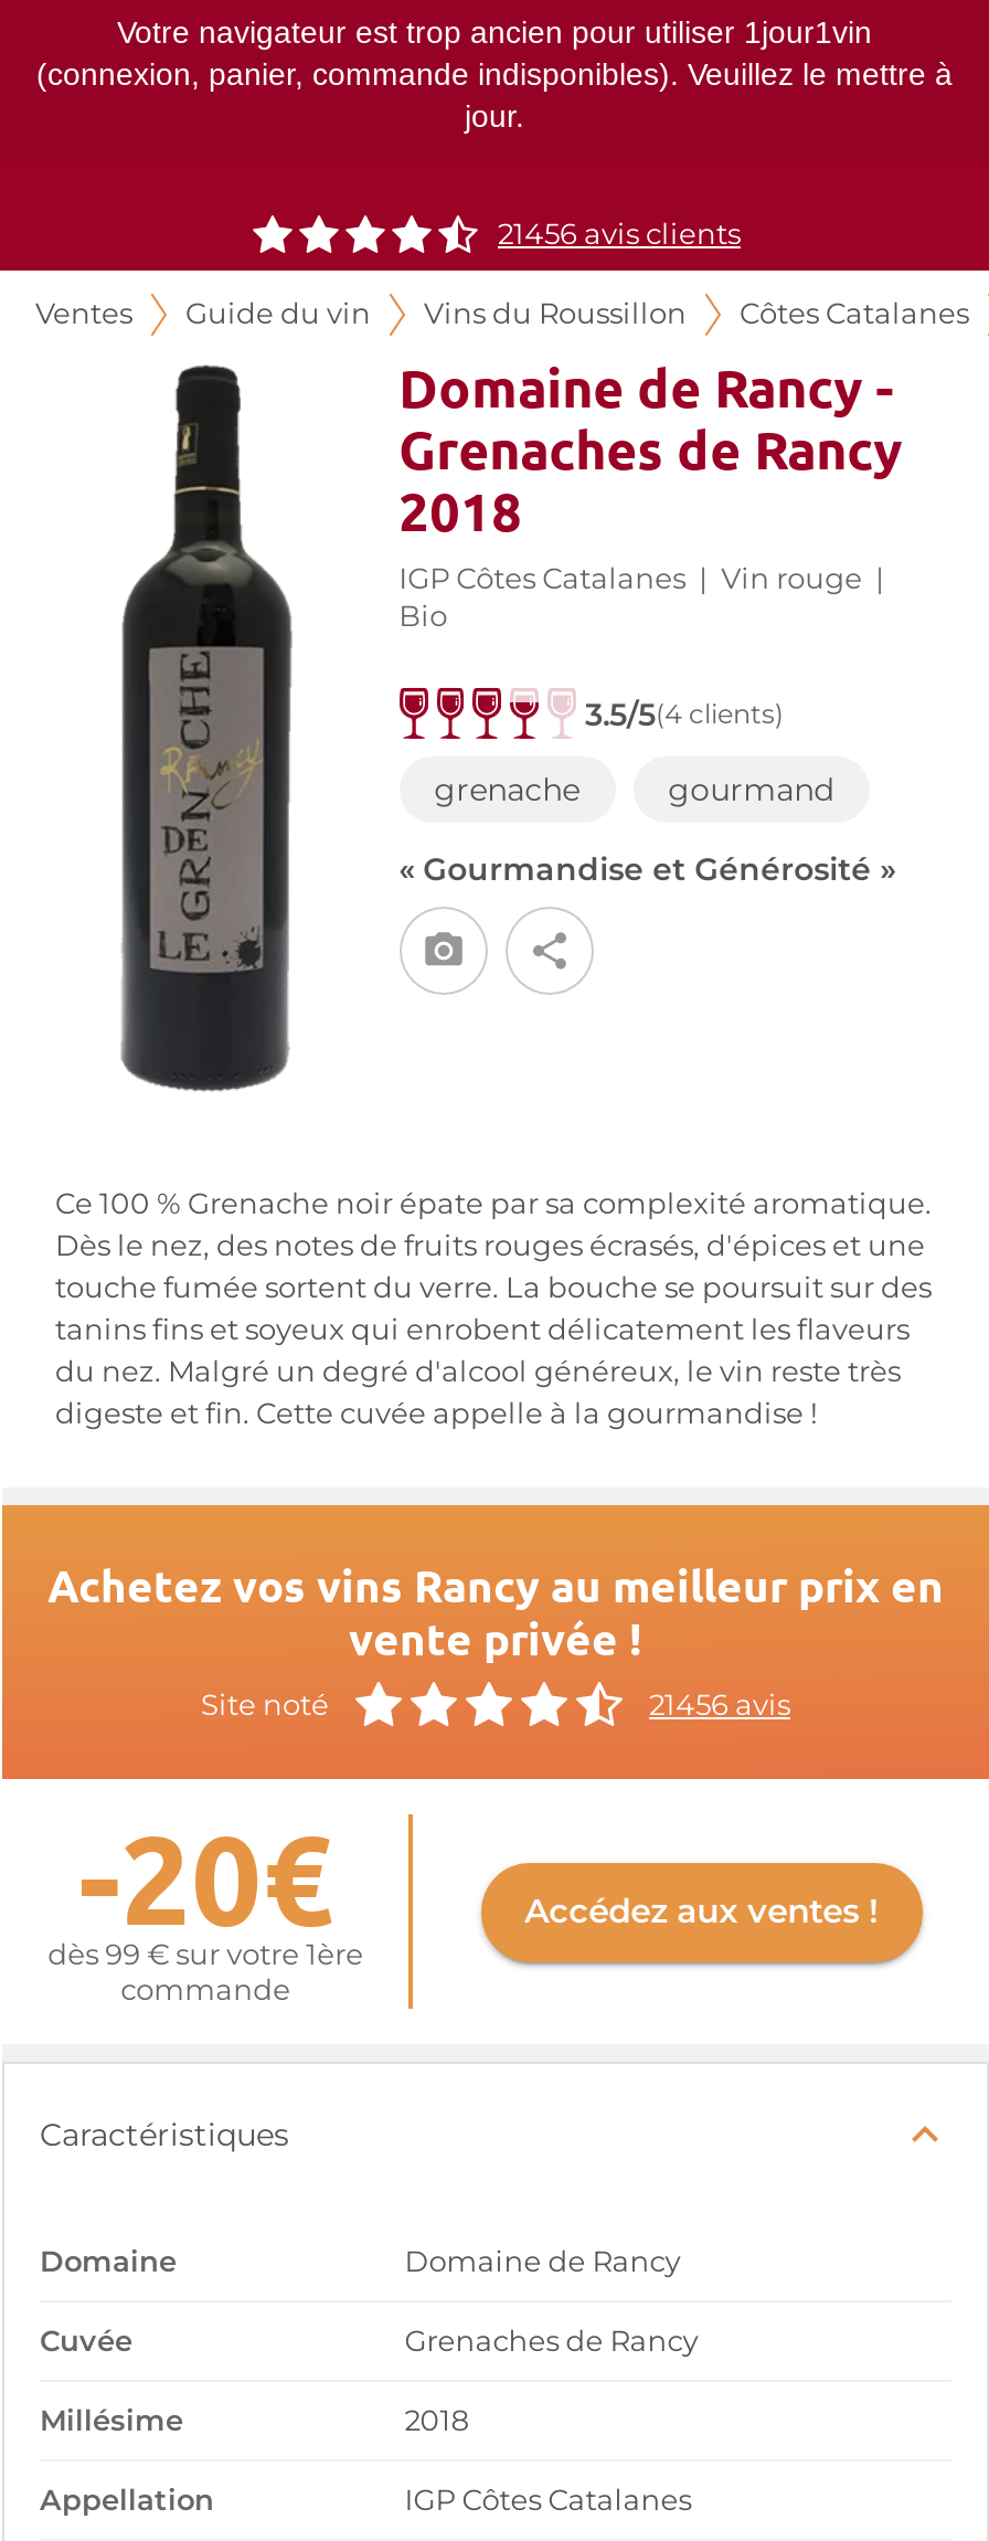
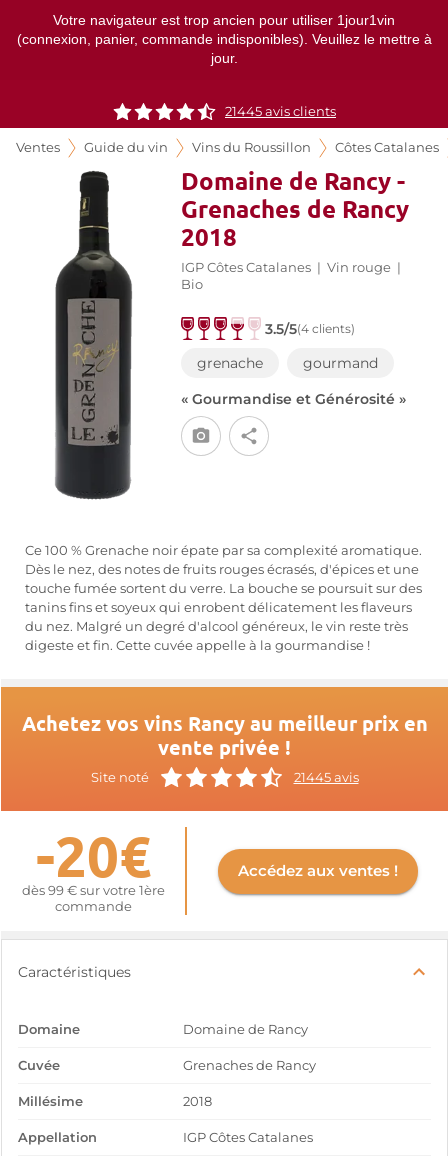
[498,218,741,251] 21456 avis clients -> [225,104,336,119] 21445 avis clients
[649,1687,790,1721] 21456 avis -> [293,769,358,784] 21445 avis

